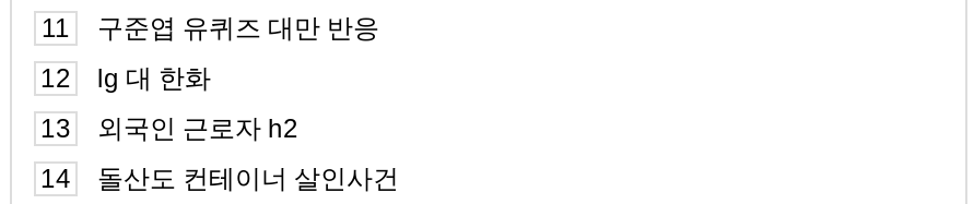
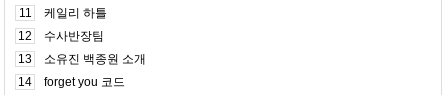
[97,13,379,44] 구준엽 유퀴즈 대만 반응 -> [44,6,107,20] 케일리 하틀
[97,63,211,94] lg 대 한화 -> [44,29,104,43] 수사반장팀
[97,113,298,144] 외국인 근로자 h2 -> [44,52,146,66] 소유진 백종원 소개
[97,164,399,194] 돌산도 컨테이너 살인사건 -> [44,75,125,89] forget you 코드

